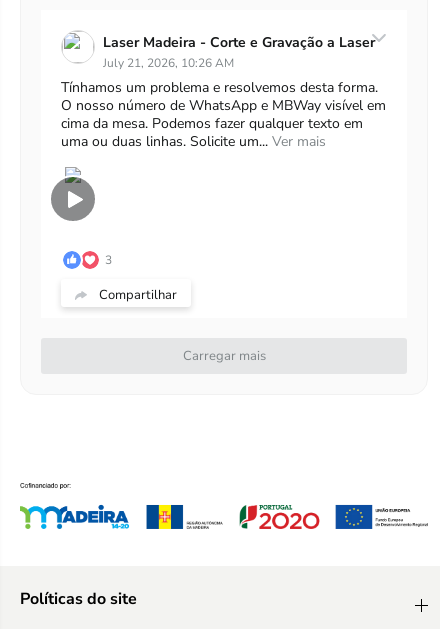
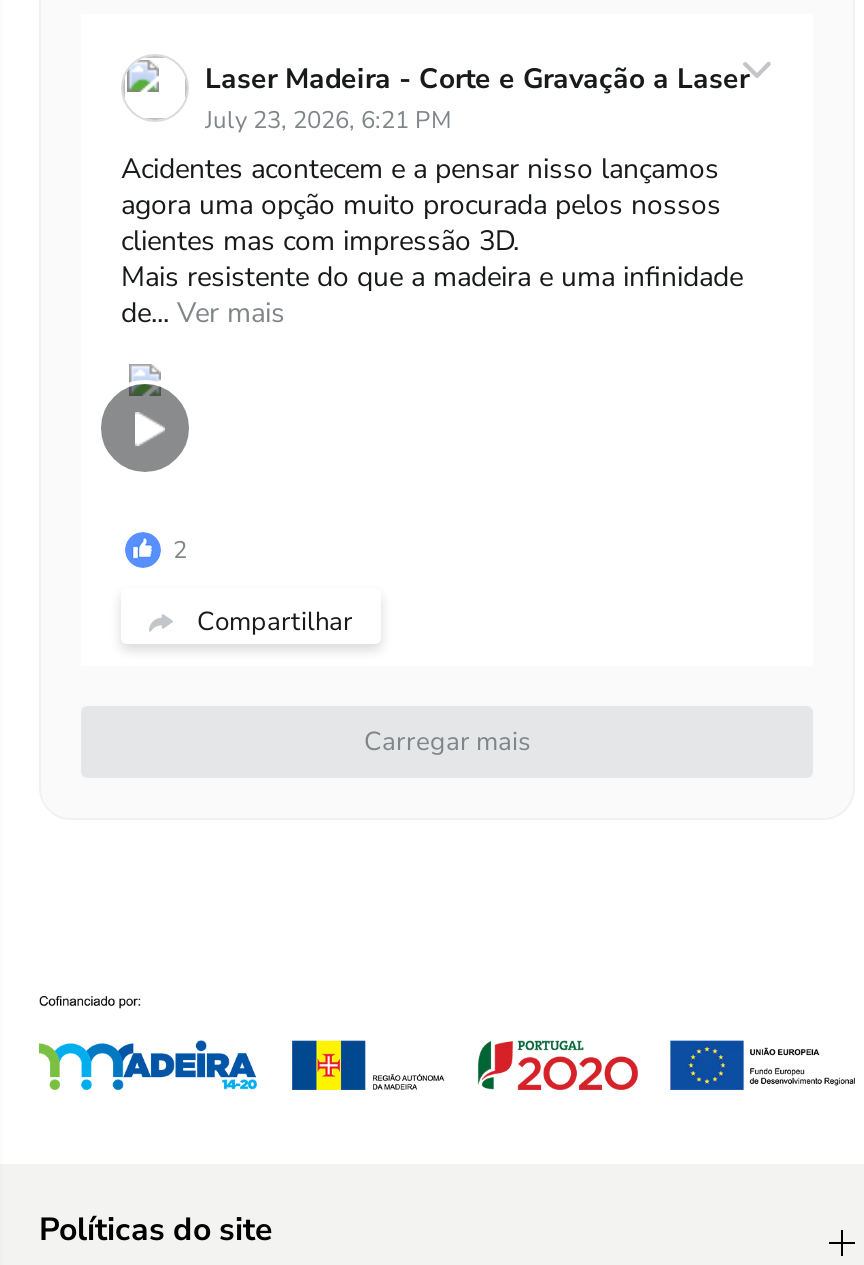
[61,55,386,151] July 21, 2026, 10:26 AM | Tínhamos um problema e resolvemos desta forma. | O nosso número de WhatsApp e MBWay visível em | cima da mesa. Podemos fazer qualquer texto em | uma ou duas linhas. Solicite um... Ver mais -> [121,105,743,333] July 23, 2026, 6:21 PM | Acidentes acontecem e a pensar nisso lançamos | agora uma opção muito procurada pelos nossos | clientes mas com impressão 3D. | Mais resistente do que a madeira e uma infinidade | de... Ver mais
[105,252,112,268] 3 -> [173,535,187,567] 2

